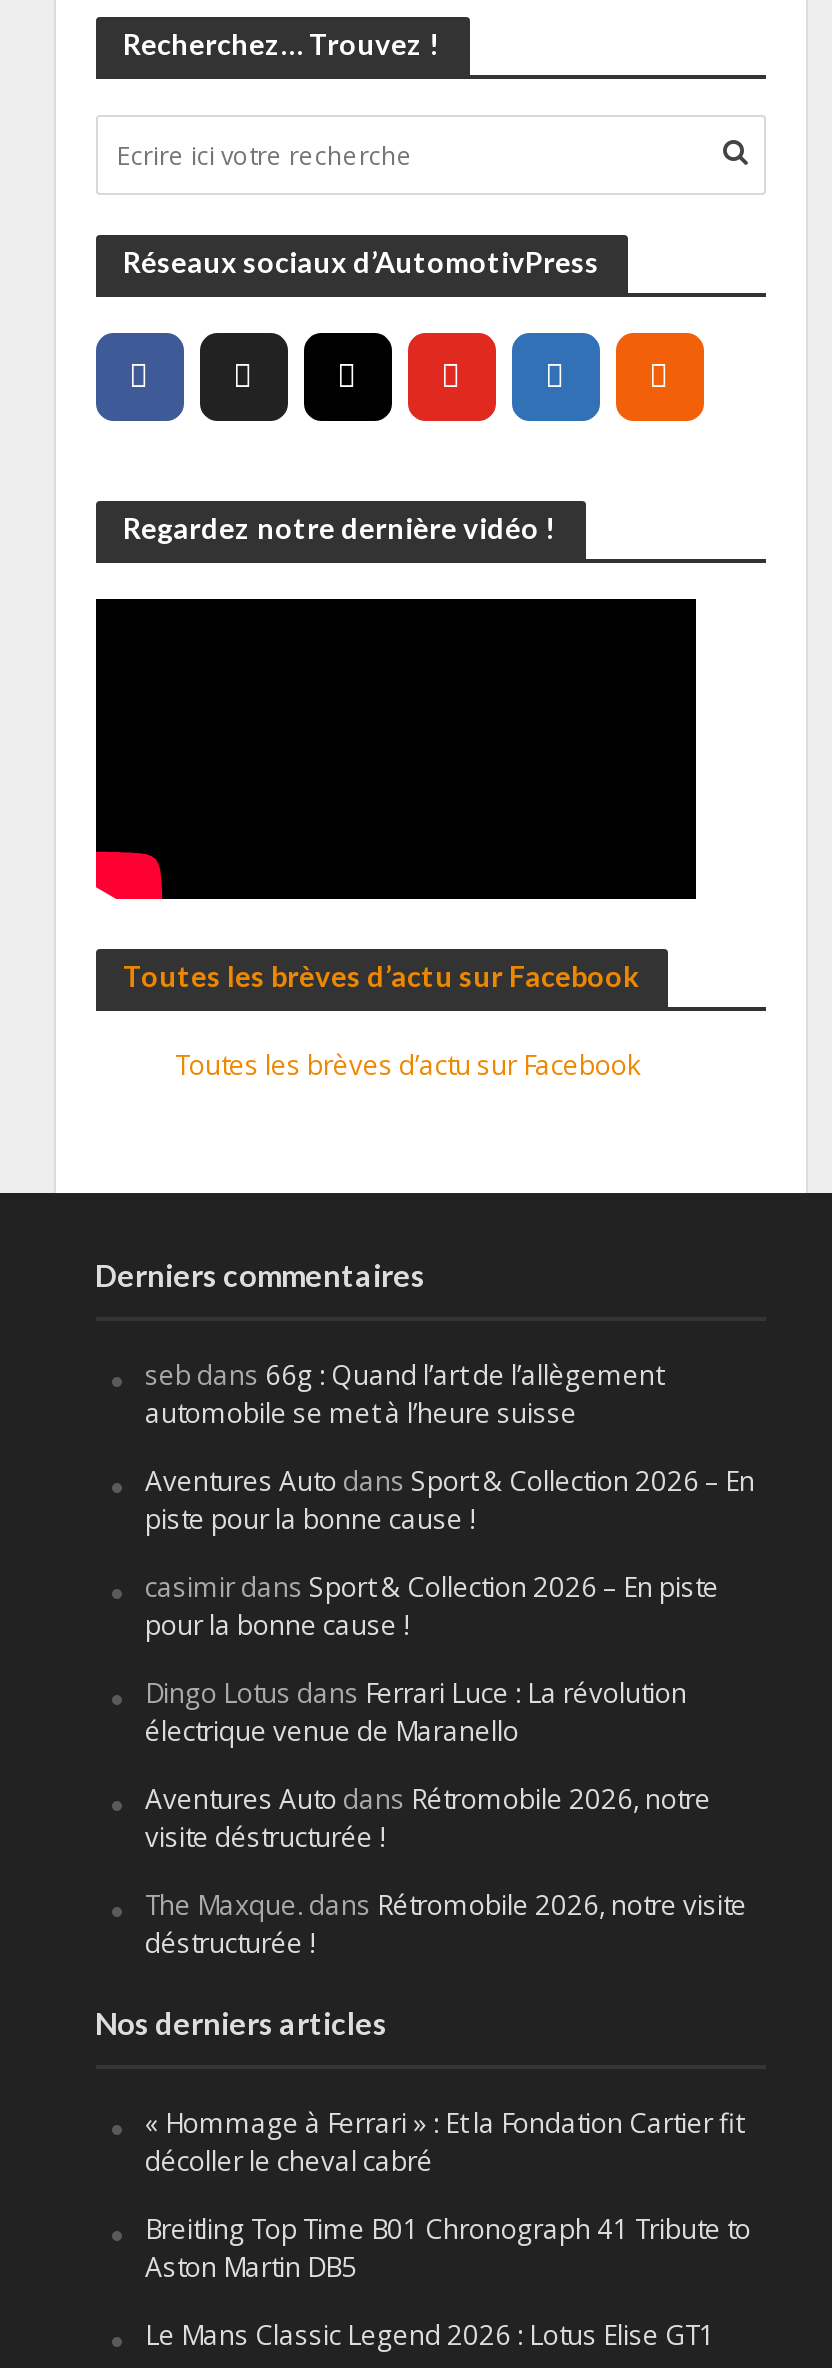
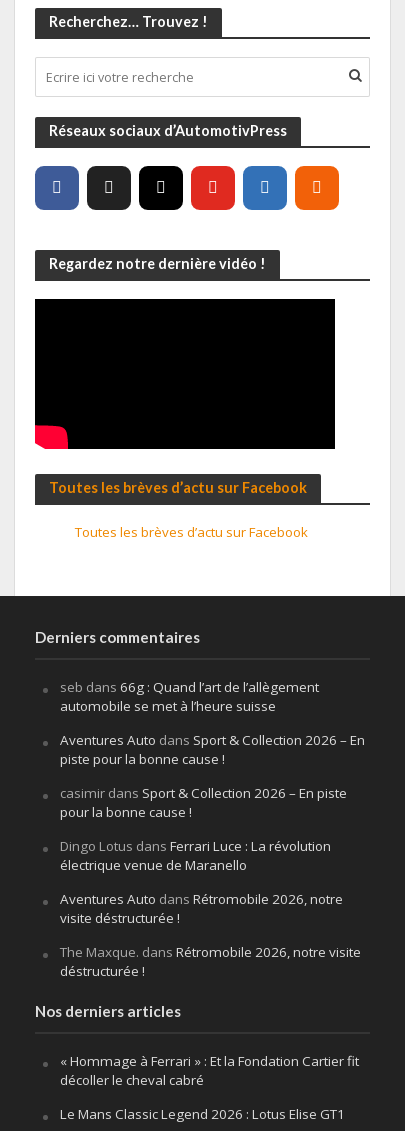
[145,2211,751,2285] Breitling Top Time B01 Chronograph 41 Tribute to | Aston Martin DB5 -> none

